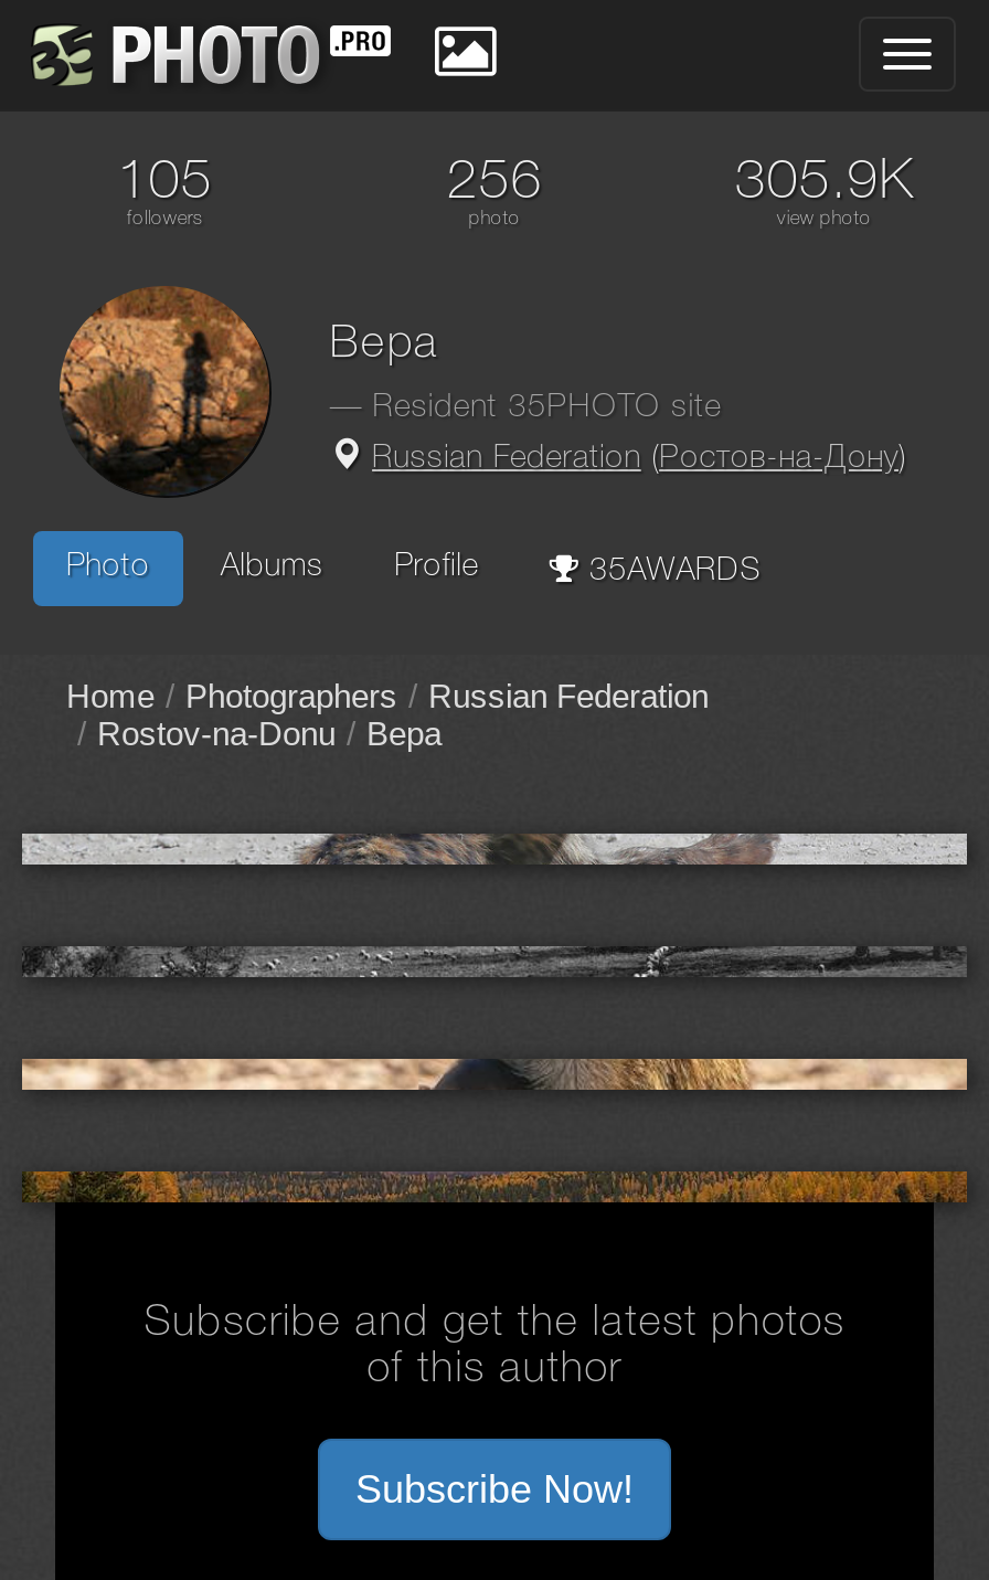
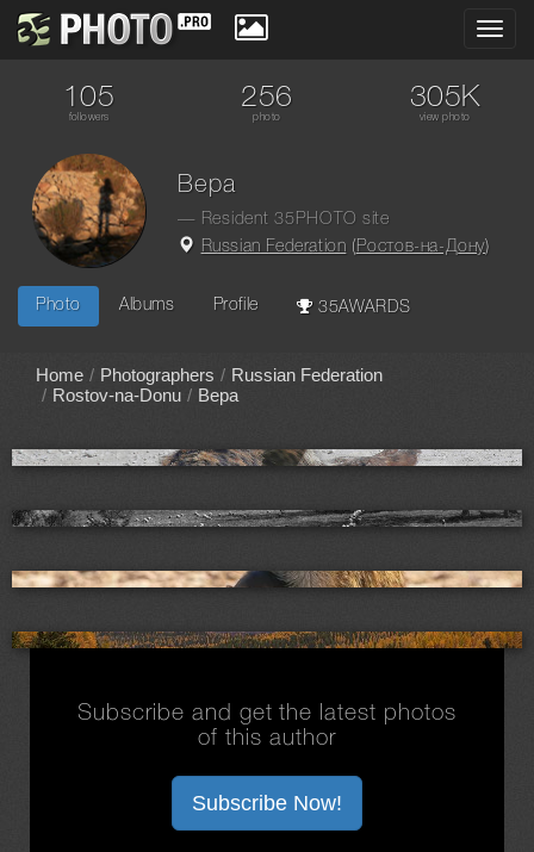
[735,158,914,209] 305.9K -> [410,85,480,112] 305K

